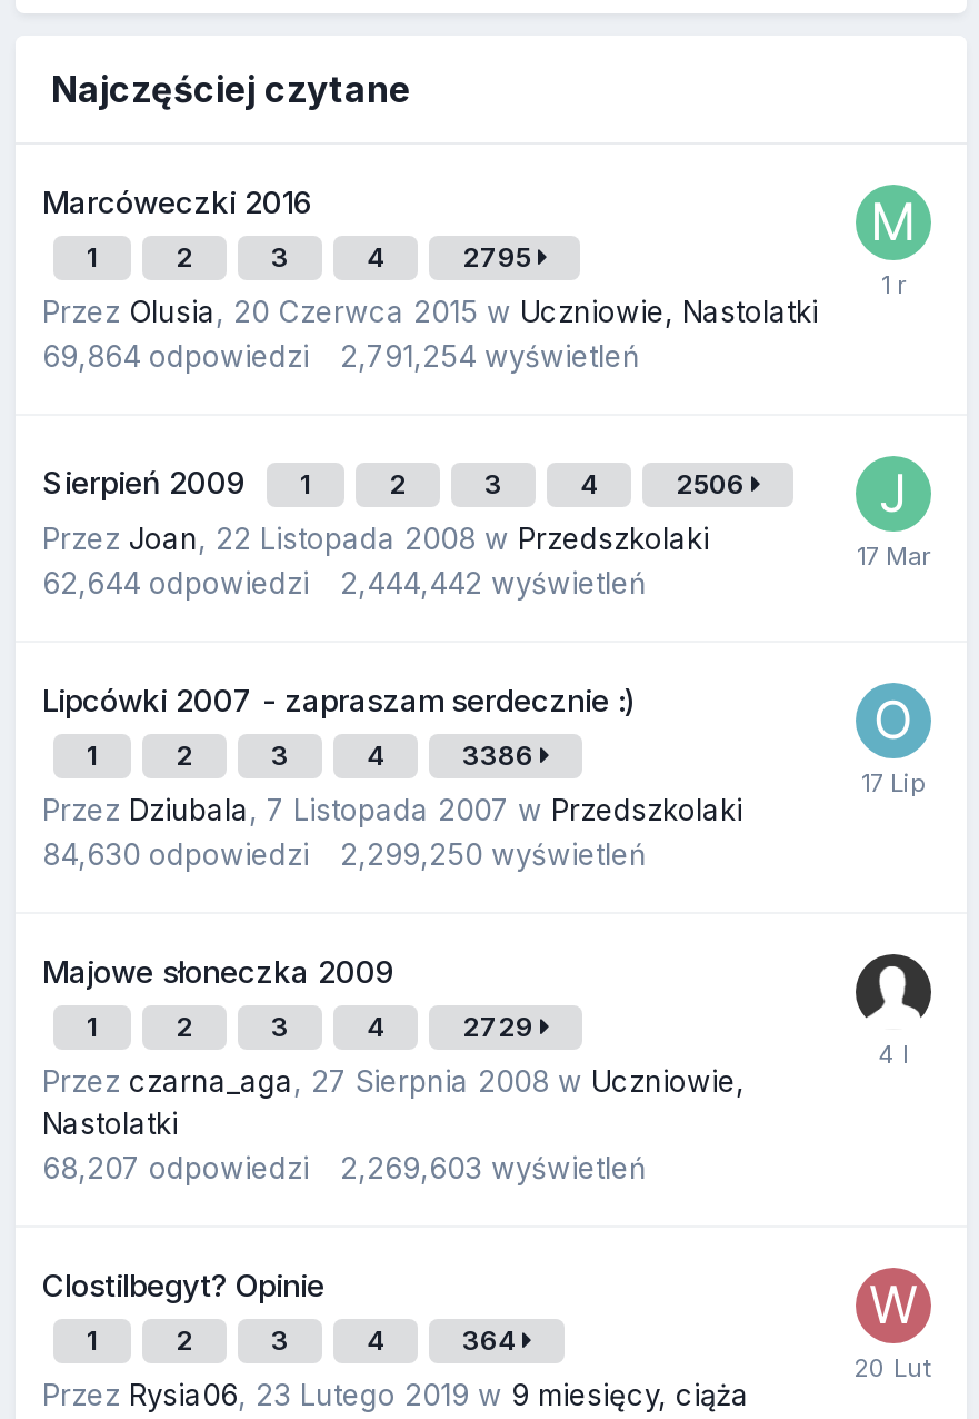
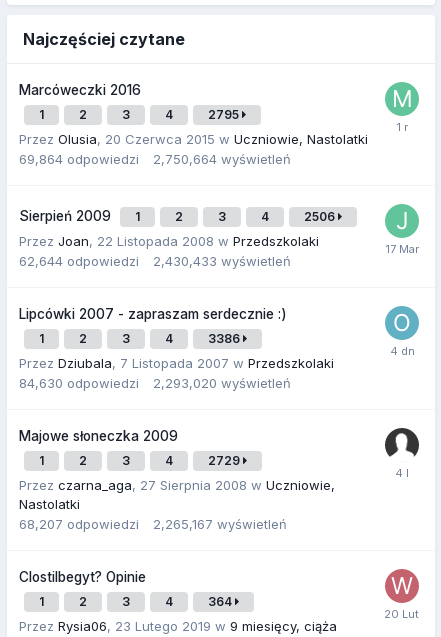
[42,338,640,374] 69,864 odpowiedzi 2,791,254 wyświetleń -> [19,151,291,167] 69,864 odpowiedzi 2,750,664 wyświetleń
[42,565,647,601] 62,644 odpowiedzi 2,444,442 wyświetleń -> [19,253,291,269] 62,644 odpowiedzi 2,430,433 wyświetleń
[42,836,647,872] 84,630 odpowiedzi 2,299,250 wyświetleń -> [19,375,291,391] 84,630 odpowiedzi 2,293,020 wyświetleń
[42,1150,647,1185] 68,207 odpowiedzi 2,269,603 wyświetleń -> [19,516,287,532] 68,207 odpowiedzi 2,265,167 wyświetleń

